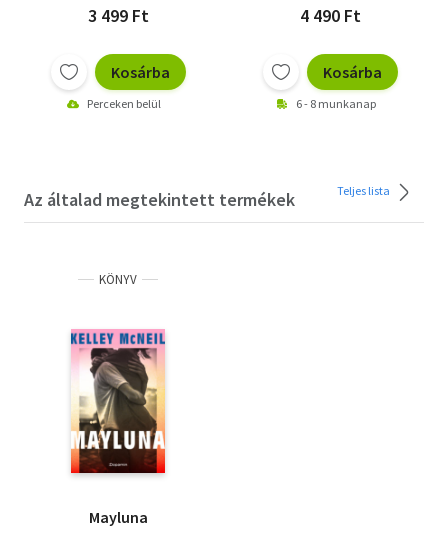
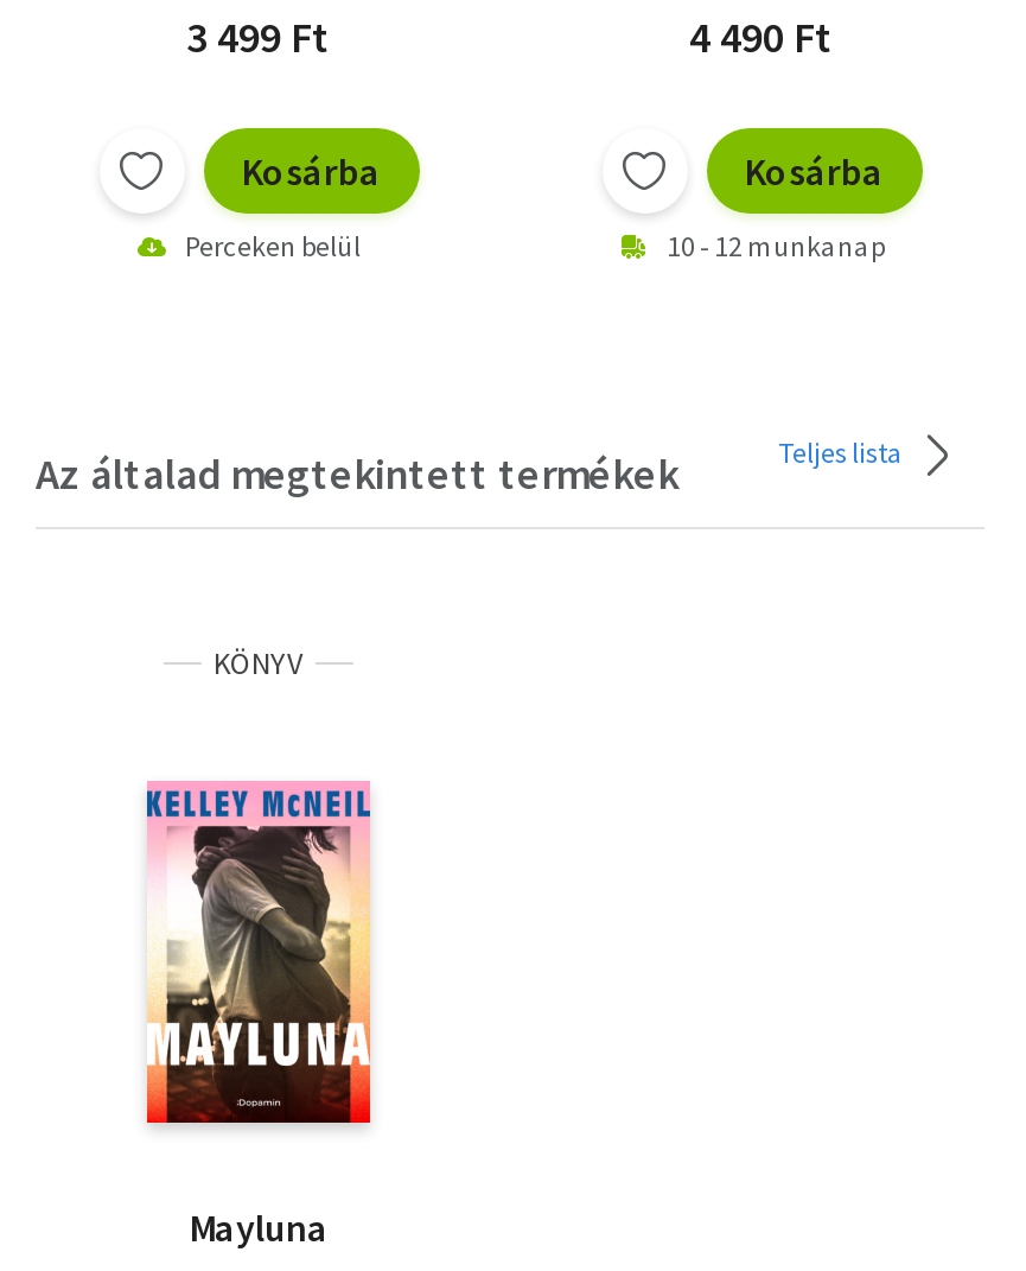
[296,96,376,111] 6 - 8 munkanap -> [667,227,885,263] 10 - 12 munkanap

